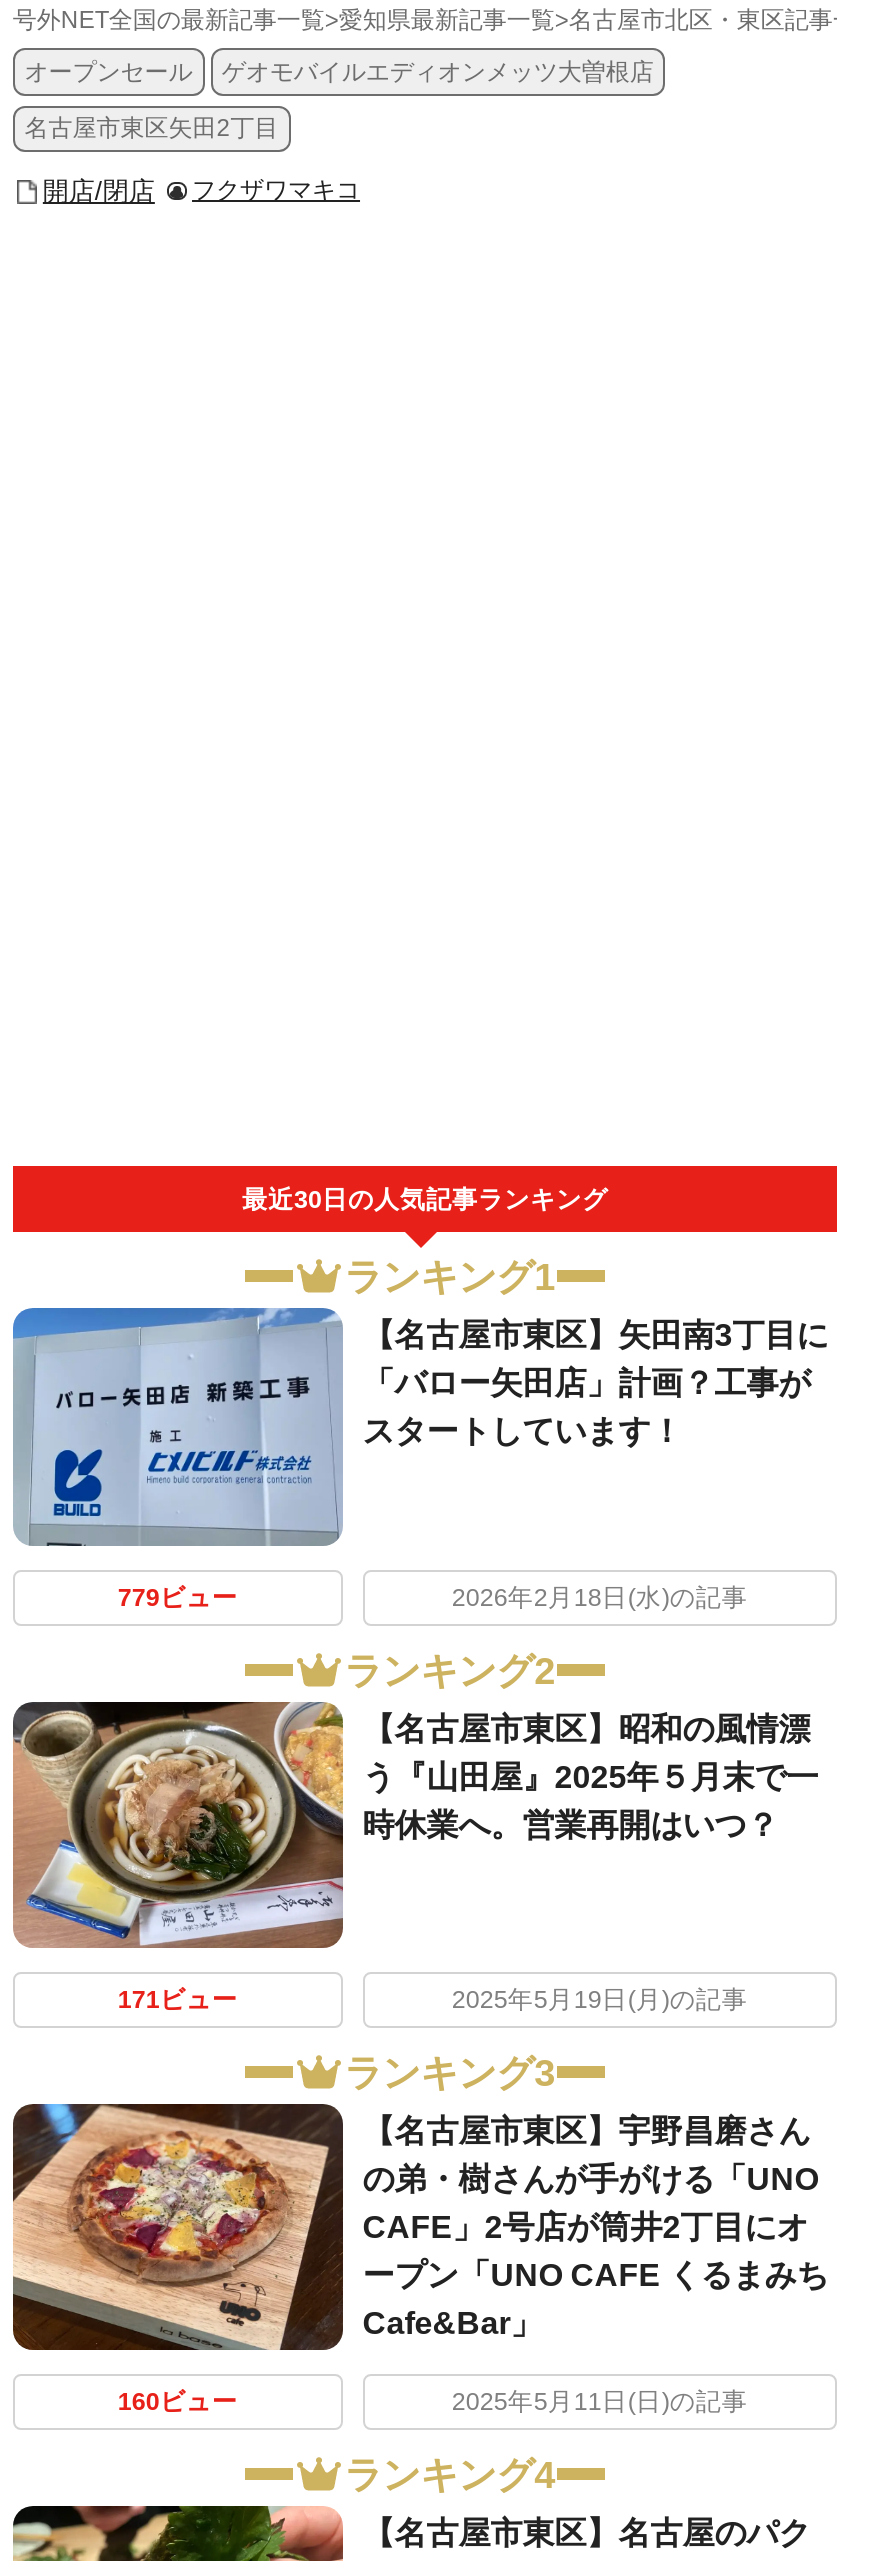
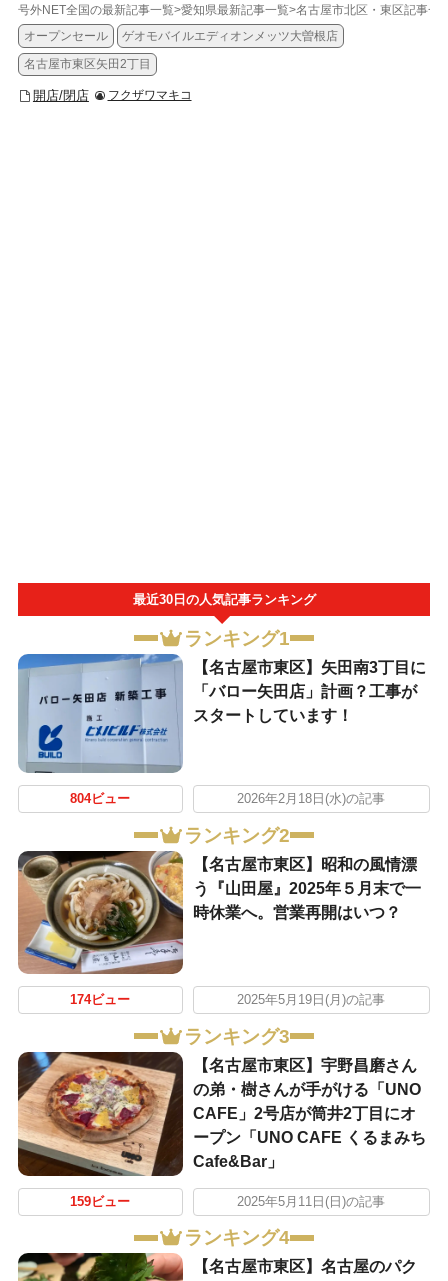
[118,1584,238,1612] 779ビュー -> [70,792,130,806] 804ビュー
[118,1987,238,2015] 171ビュー -> [70,993,130,1007] 174ビュー
[118,2389,238,2417] 160ビュー -> [70,1195,130,1209] 159ビュー

